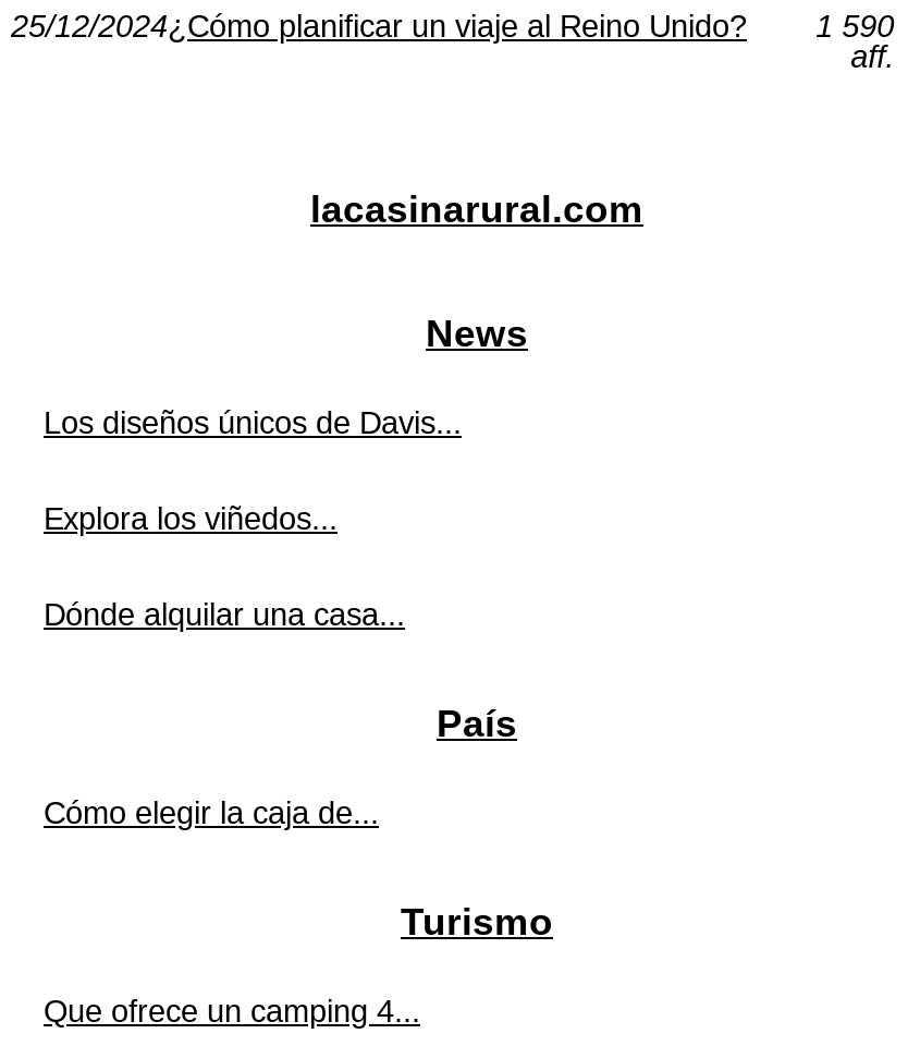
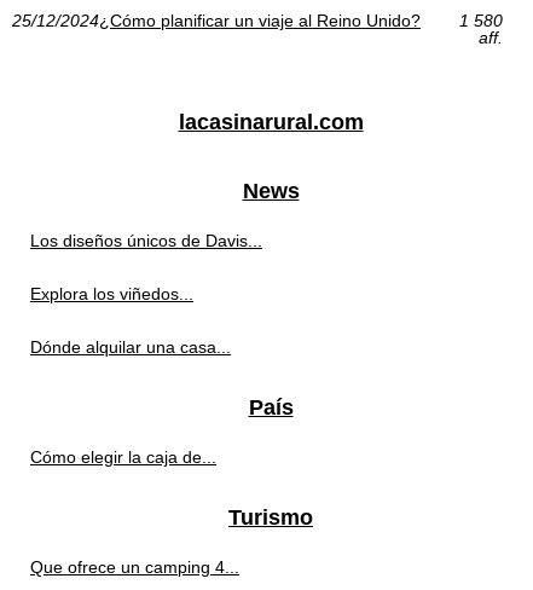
[11,10,894,44] 25/12/2024¿Cómo planificar un viaje al Reino Unido? 1 590 -> [12,11,502,31] 25/12/2024¿Cómo planificar un viaje al Reino Unido? 1 580

